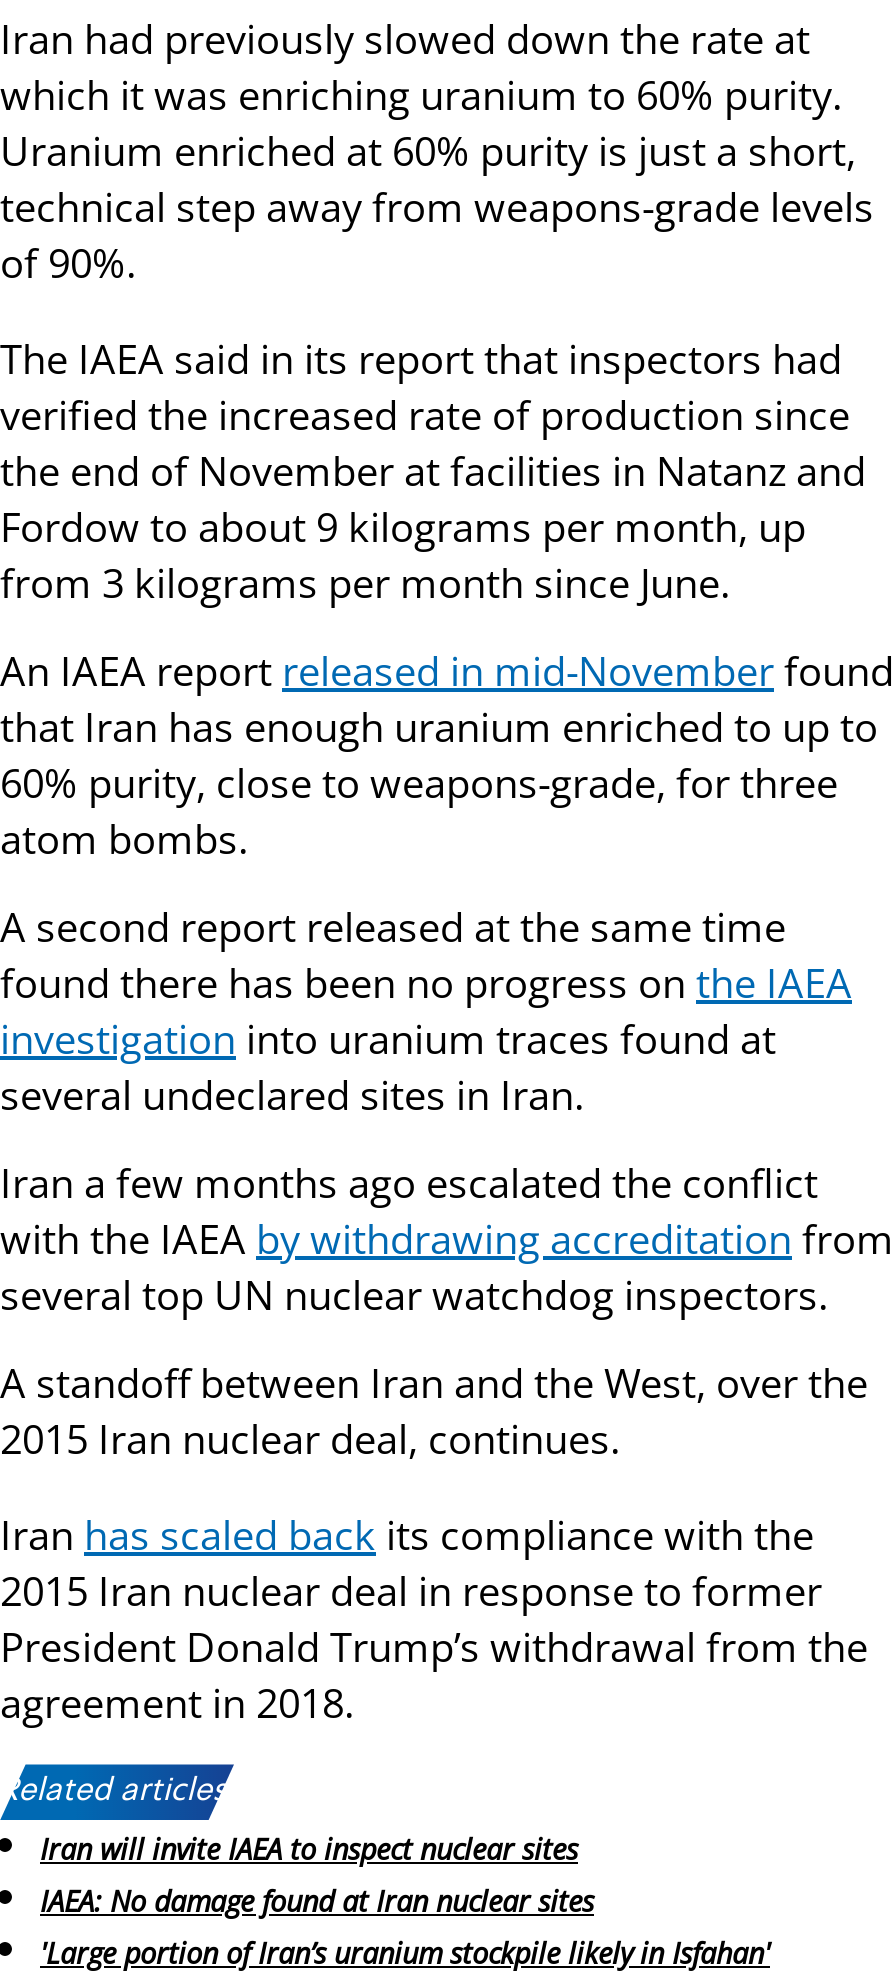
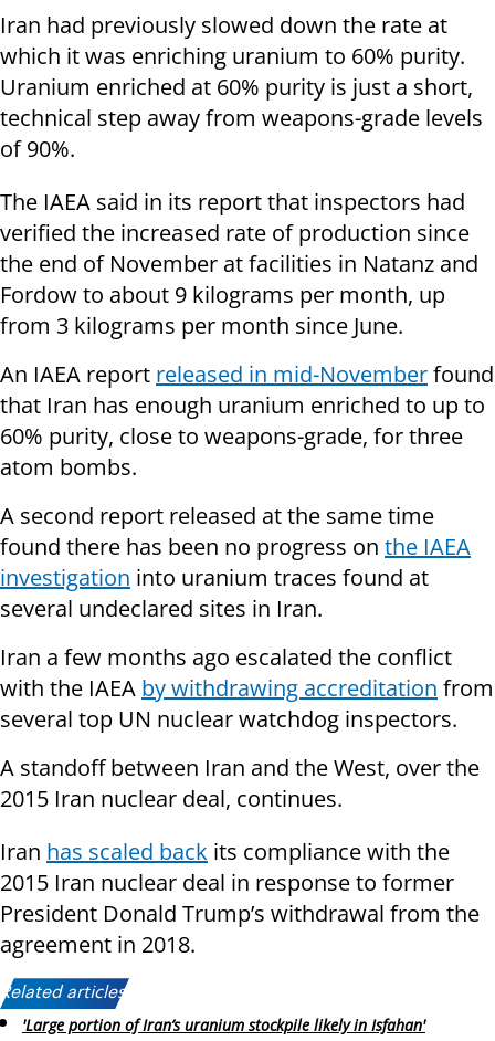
[40,1831,594,1920] Iran will invite IAEA to inspect nuclear sites | IAEA: No damage found at Iran nuclear sites -> none

